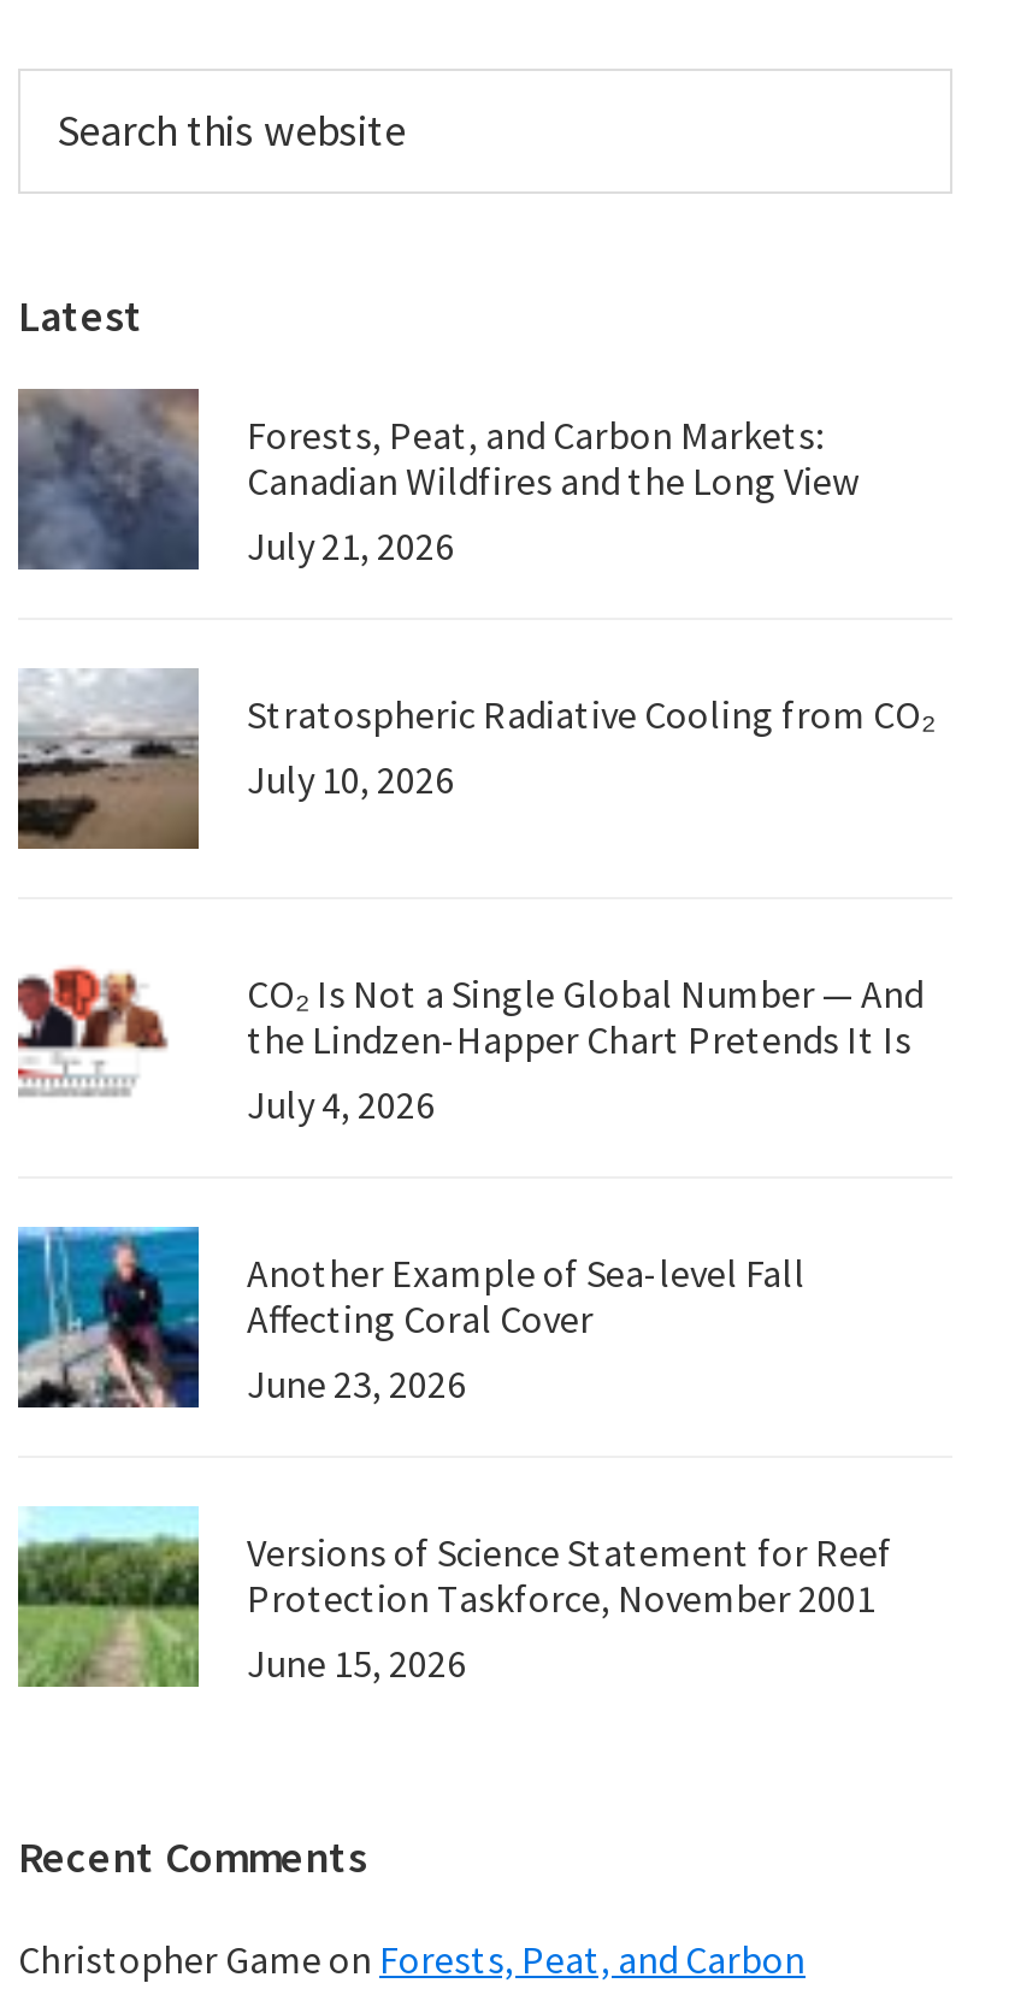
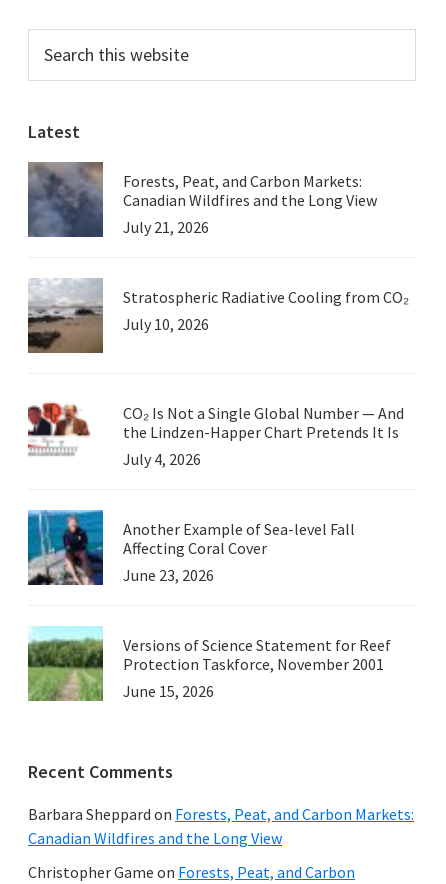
none -> [28,804,414,848] Barbara Sheppard on Forests, Peat, and Carbon Markets: | Canadian Wildfires and the Long View

